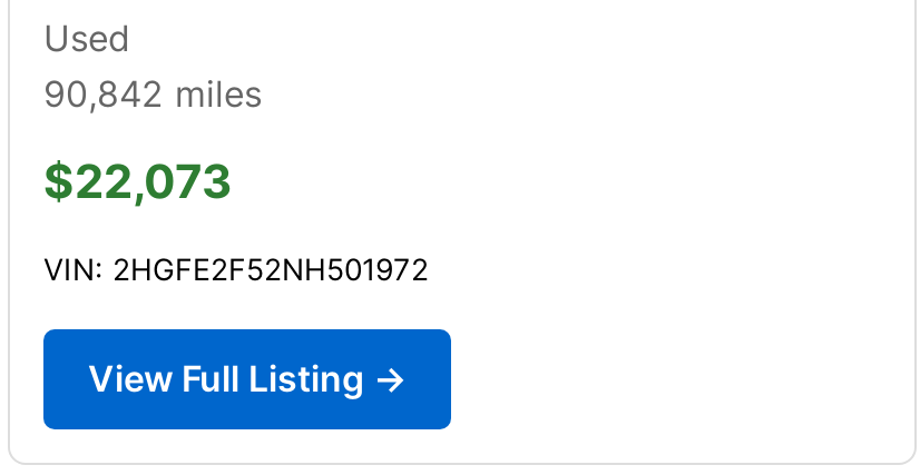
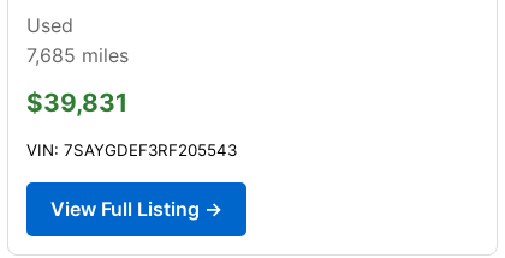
[43,71,262,115] 90,842 miles -> [26,43,129,67] 7,685 miles
[43,153,233,209] $22,073 -> [26,87,127,117] $39,831
[43,251,429,287] VIN: 2HGFE2F52NH501972 -> [26,140,237,159] VIN: 7SAYGDEF3RF205543

